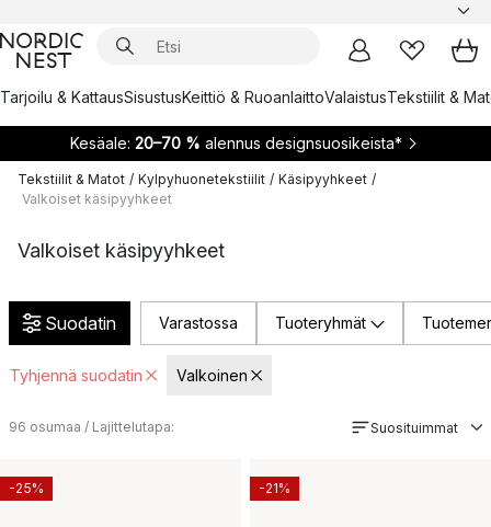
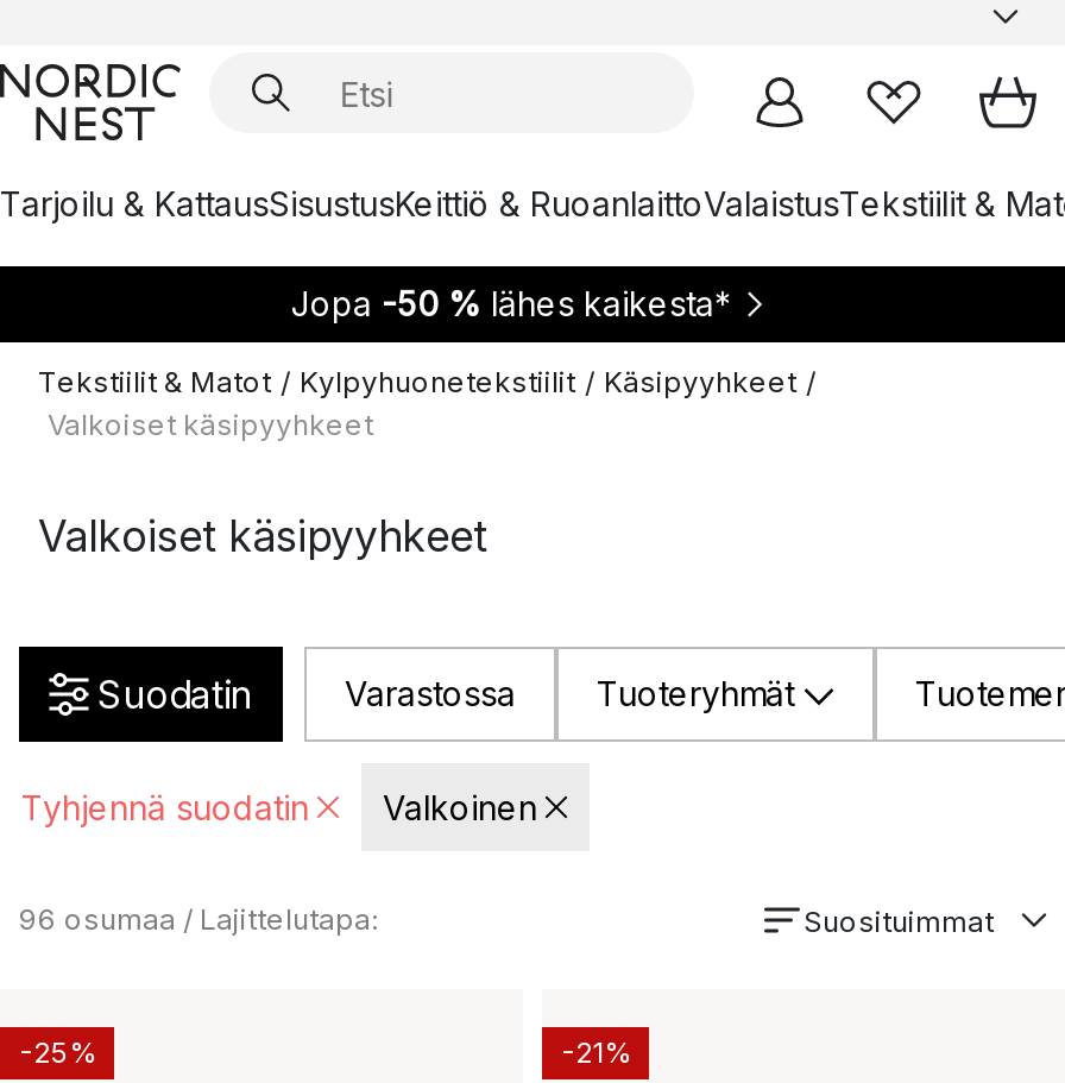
[70,134,402,152] Kesäale: 20–70 % alennus designsuosikeista* -> [291,283,731,323] Jopa -50 % lähes kaikesta*

